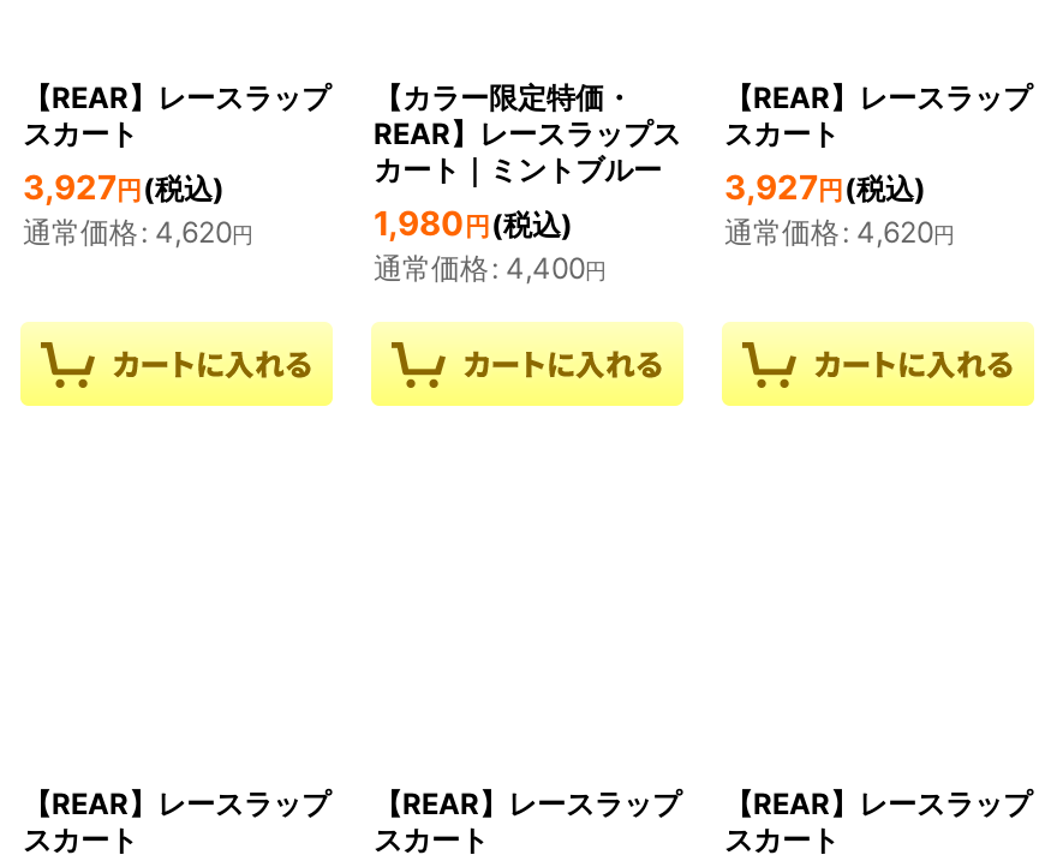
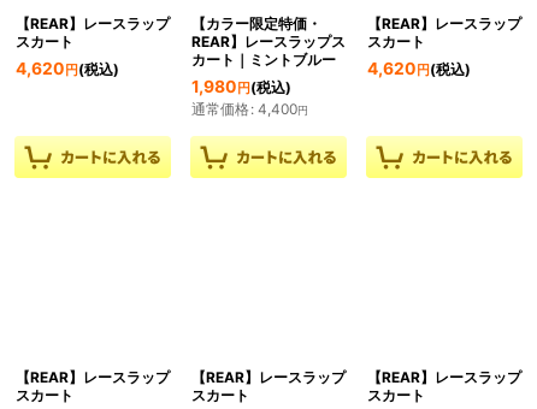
[23,167,253,249] 3,927円(税込) | 通常価格: 4,620円 -> [16,58,119,78] 4,620円(税込)
[724,167,955,249] 3,927円(税込) | 通常価格: 4,620円 -> [367,58,471,78] 4,620円(税込)

